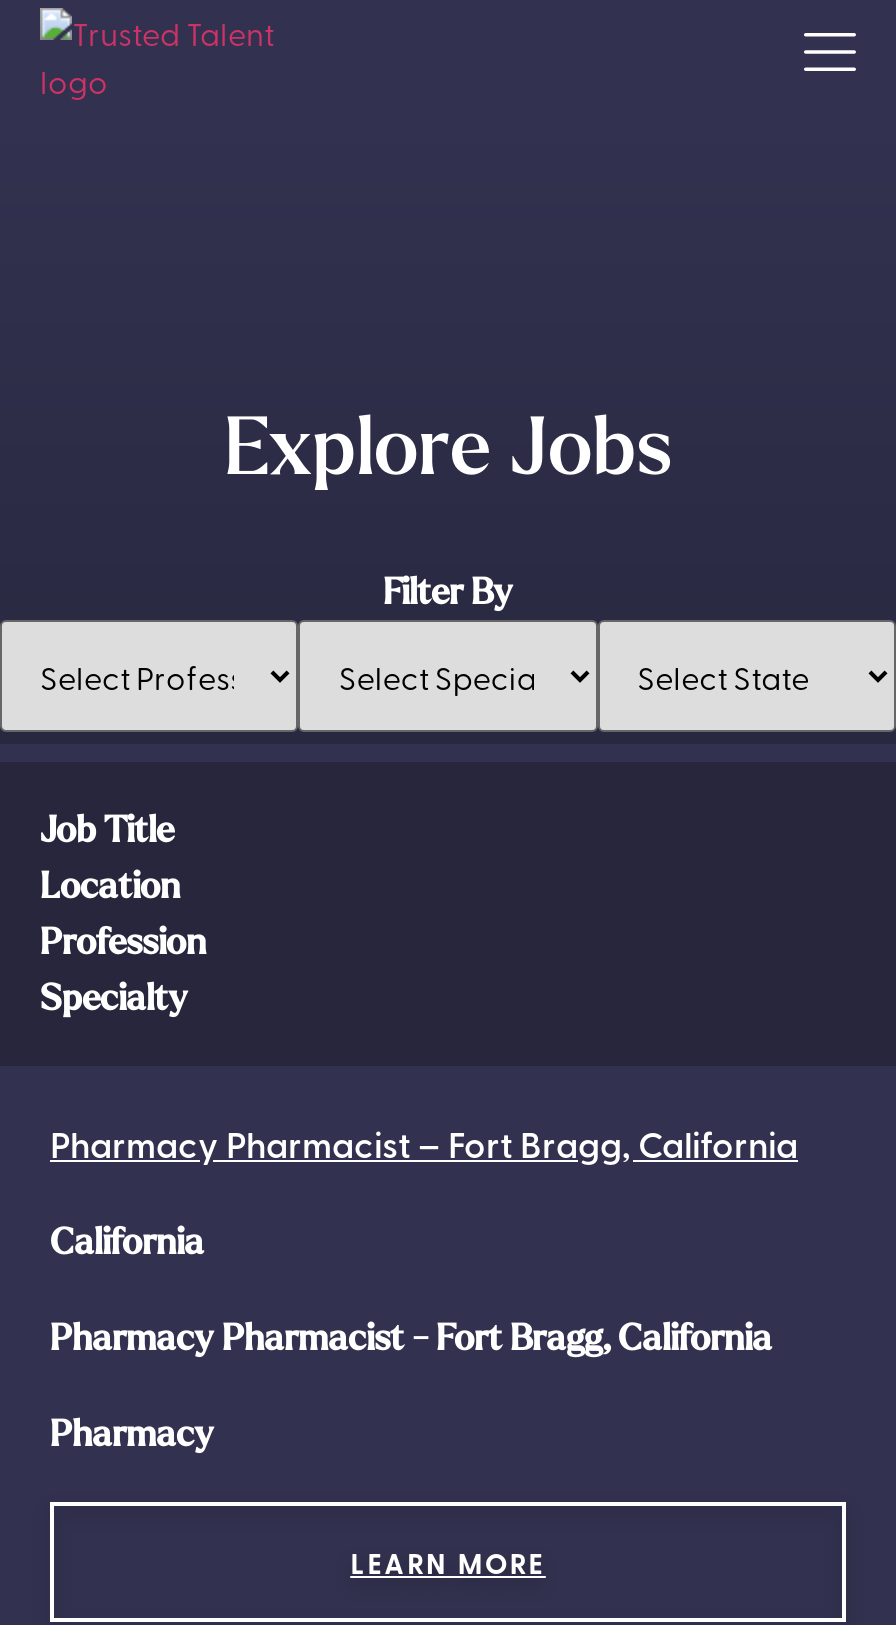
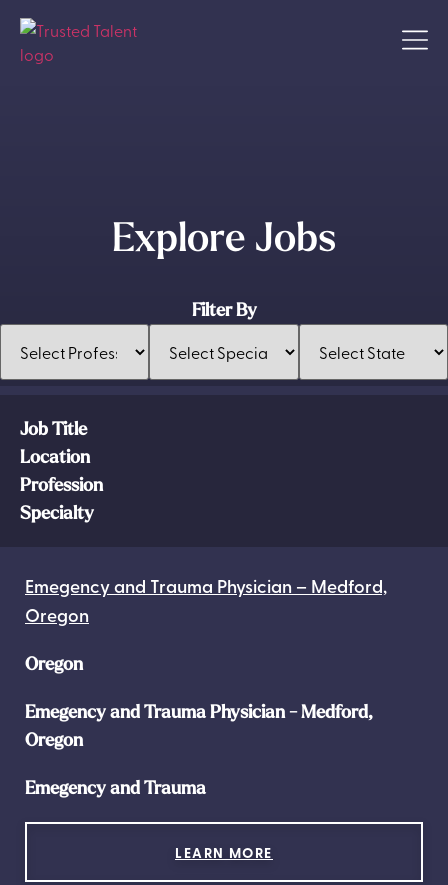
[50,1118,798,1168] Pharmacy Pharmacist – Fort Bragg, California -> [25,573,387,627] Emegency and Trauma Physician – Medford, | Oregon
[50,1218,204,1264] California -> [25,652,83,675] Oregon
[50,1314,772,1360] Pharmacy Pharmacist - Fort Bragg, California -> [25,700,372,751] Emegency and Trauma Physician - Medford, | Oregon
[50,1410,214,1456] Pharmacy -> [25,776,206,799] Emegency and Trauma

